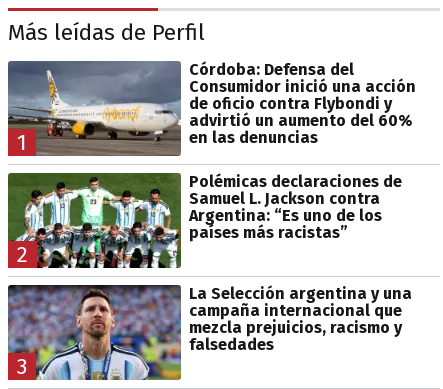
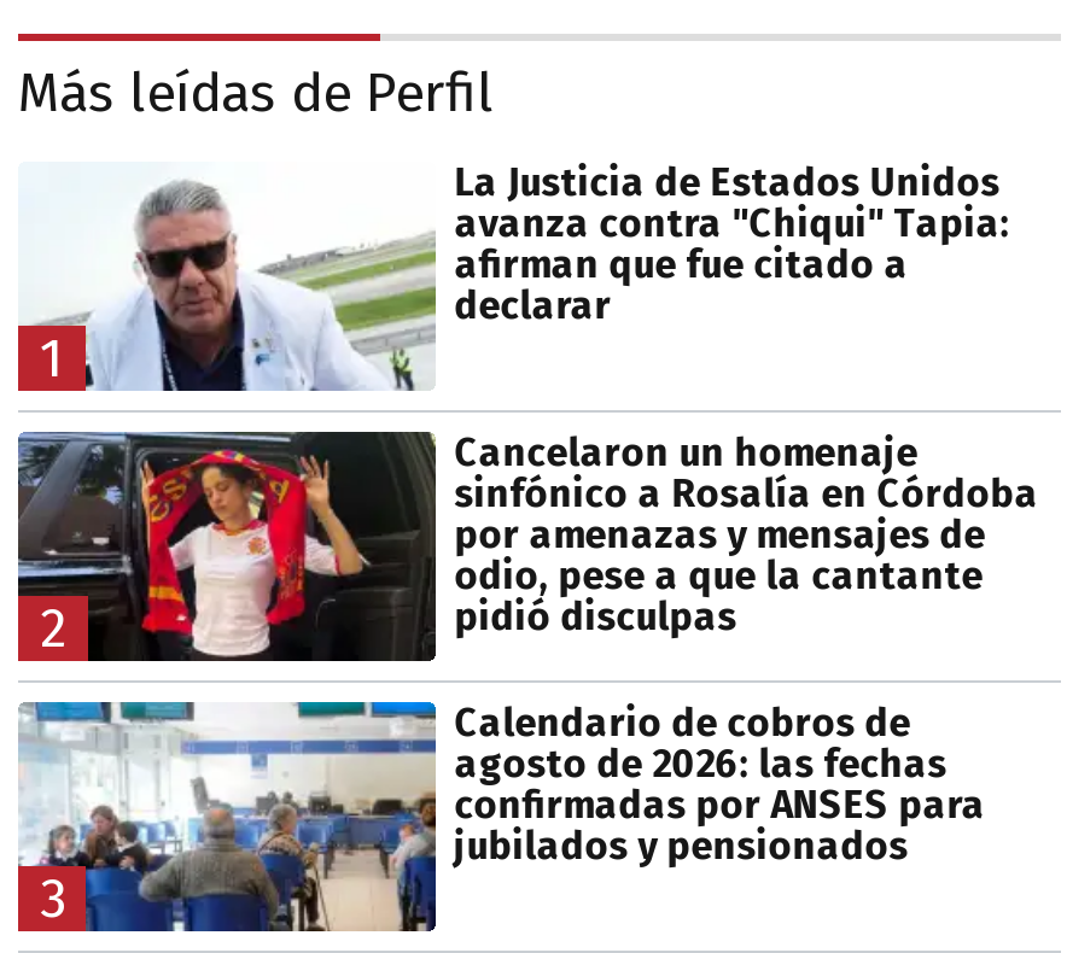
[7,60,416,157] [image] | Córdoba: Defensa del | Consumidor inició una acción | de oficio contra Flybondi y | advirtió un aumento del 60% | en las denuncias -> [18,159,1010,393] [image] | La Justicia de Estados Unidos | avanza contra "Chiqui" Tapia: | afirman que fue citado a | declarar
[7,172,402,269] [image] | Polémicas declaraciones de | Samuel L. Jackson contra | Argentina: “Es uno de los | países más racistas” -> [16,429,1039,663] [image] | Cancelaron un homenaje | sinfónico a Rosalía en Córdoba | por amenazas y mensajes de | odio, pese a que la cantante | pidió disculpas
[7,284,412,381] [image] | La Selección argentina y una | campaña internacional que | mezcla prejuicios, racismo y | falsedades -> [18,699,986,934] [image] | Calendario de cobros de | agosto de 2026: las fechas | confirmadas por ANSES para | jubilados y pensionados

